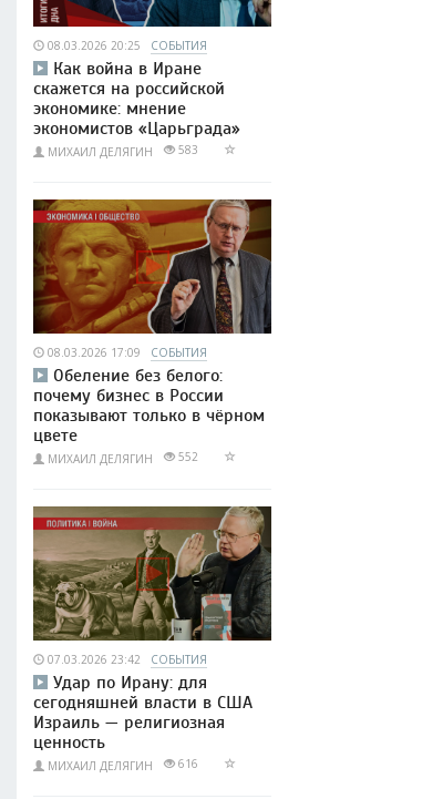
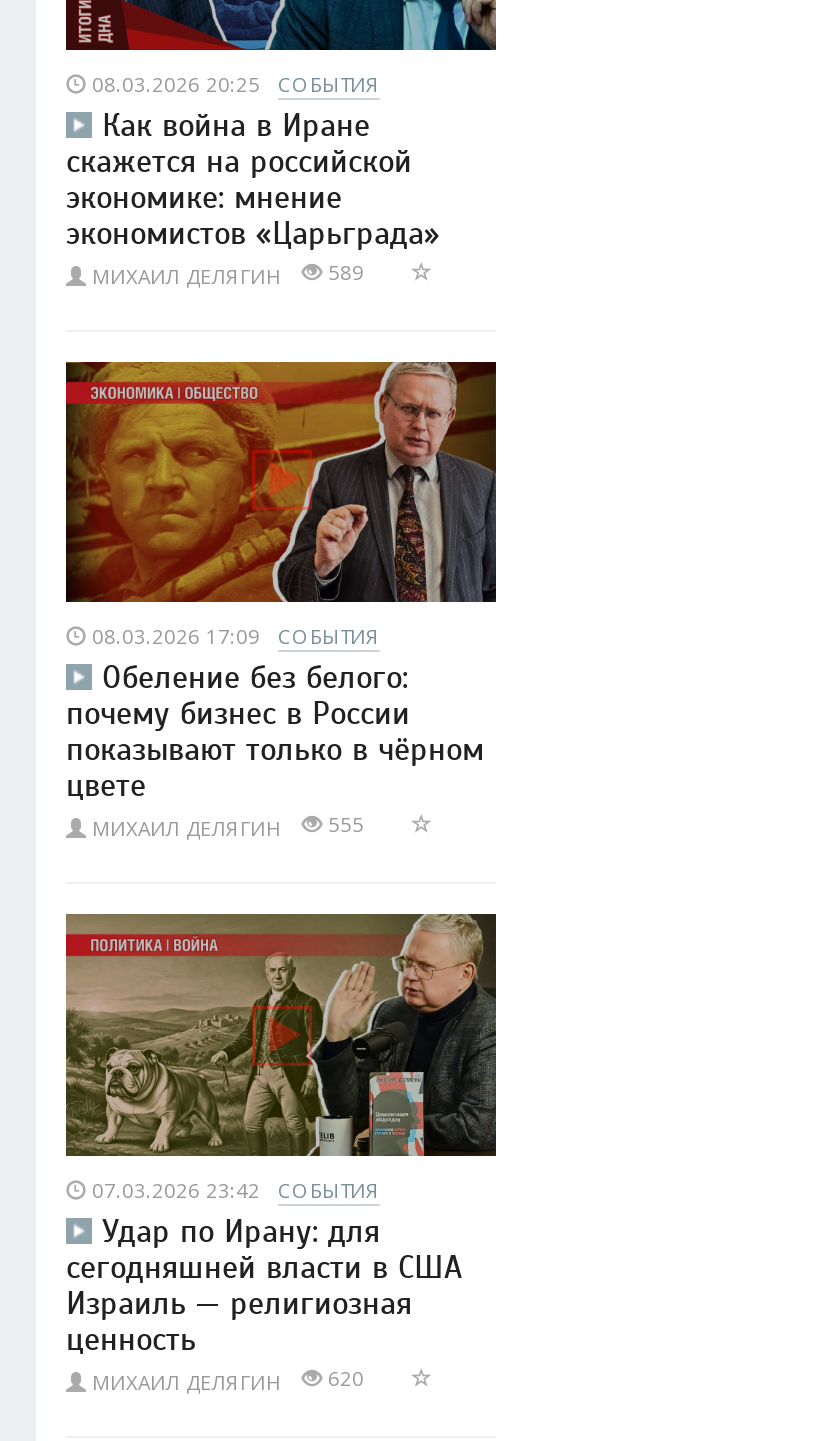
[48,142,205,160] МИХАИЛ ДЕЛЯГИН 583 -> [92,257,376,289] МИХАИЛ ДЕЛЯГИН 589
[48,449,205,467] МИХАИЛ ДЕЛЯГИН 552 -> [92,810,376,842] МИХАИЛ ДЕЛЯГИН 555
[48,755,205,773] МИХАИЛ ДЕЛЯГИН 616 -> [92,1363,376,1395] МИХАИЛ ДЕЛЯГИН 620

